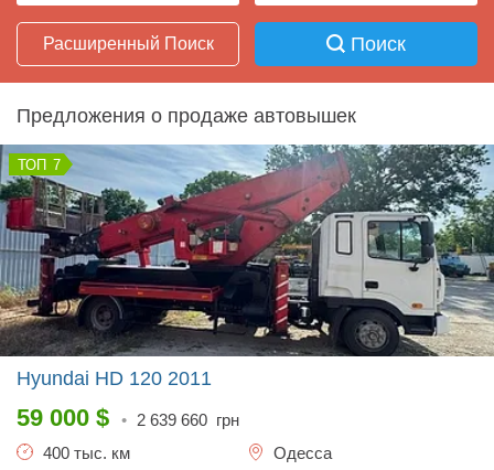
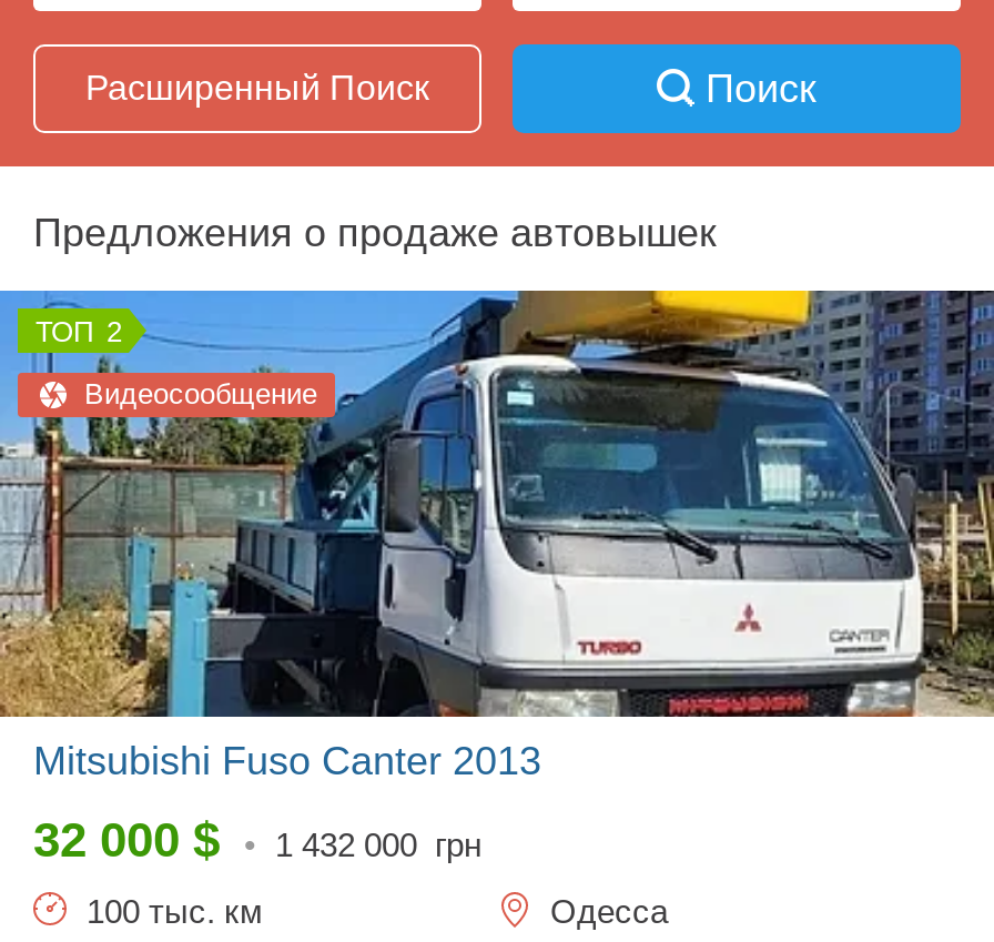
[3,143,491,357] [image] | 7 -> [7,288,987,719] [image] | 2 | Видеосообщение
[17,367,239,462] Hyundai HD 120 2011 | 59 000 $ • 2 639 660 грн | 400 тыс. км -> [33,739,541,930] Mitsubishi Fuso Canter 2013 | 32 000 $ • 1 432 000 грн | 100 тыс. км

